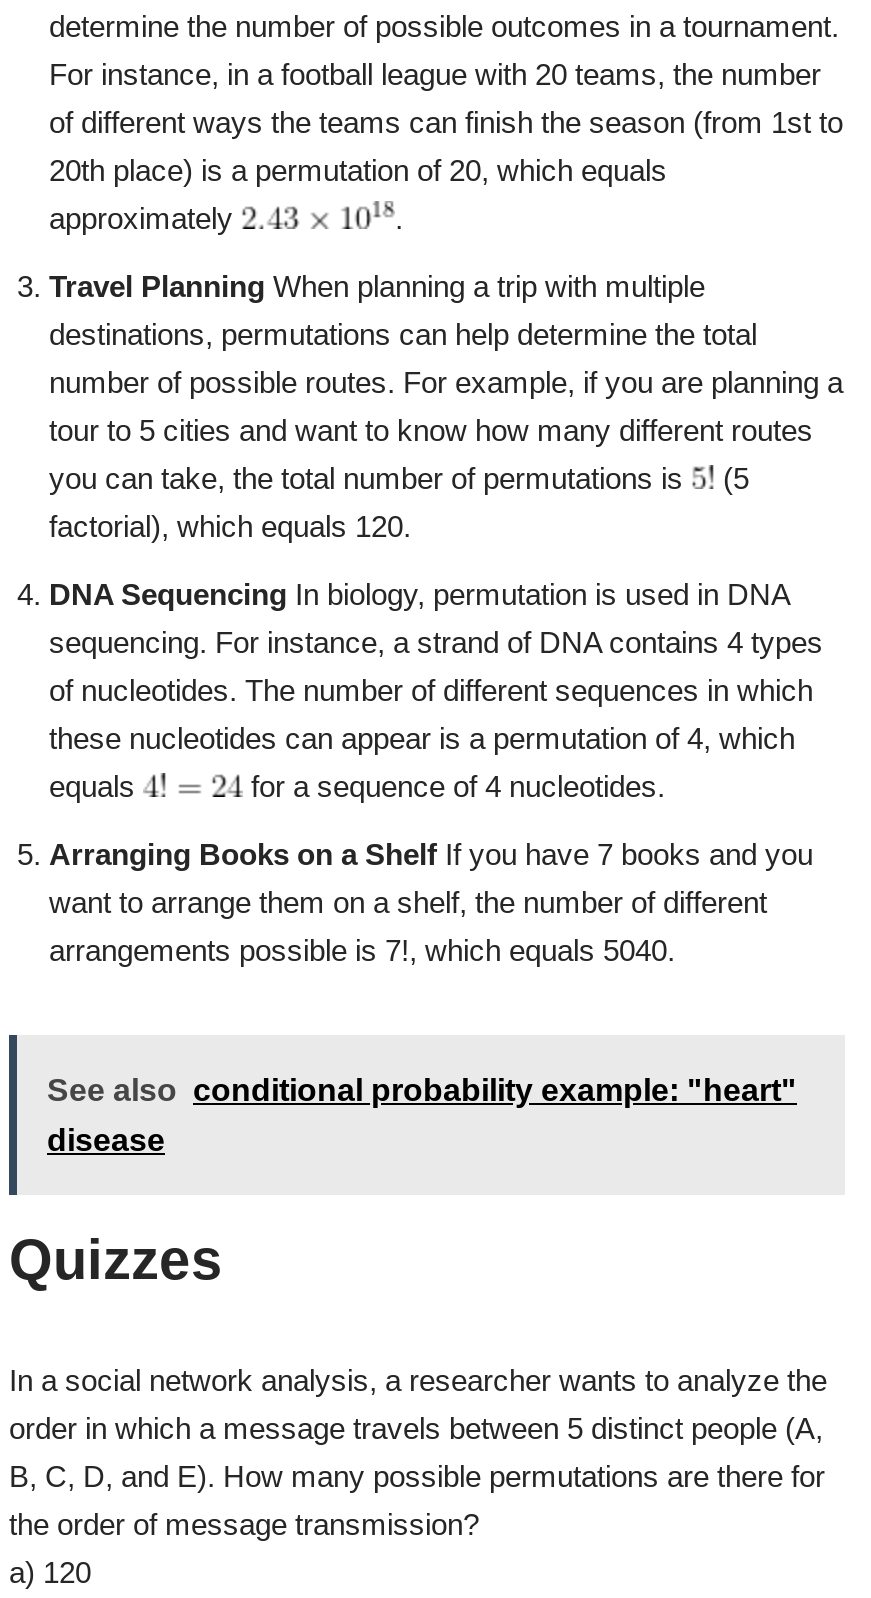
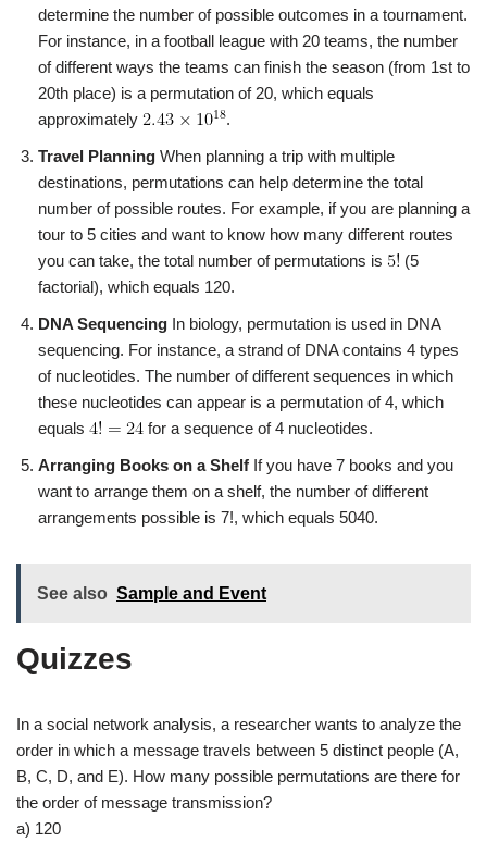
[47,1073,797,1157] See also conditional probability example: "heart" | disease -> [37,584,266,602] See also Sample and Event

